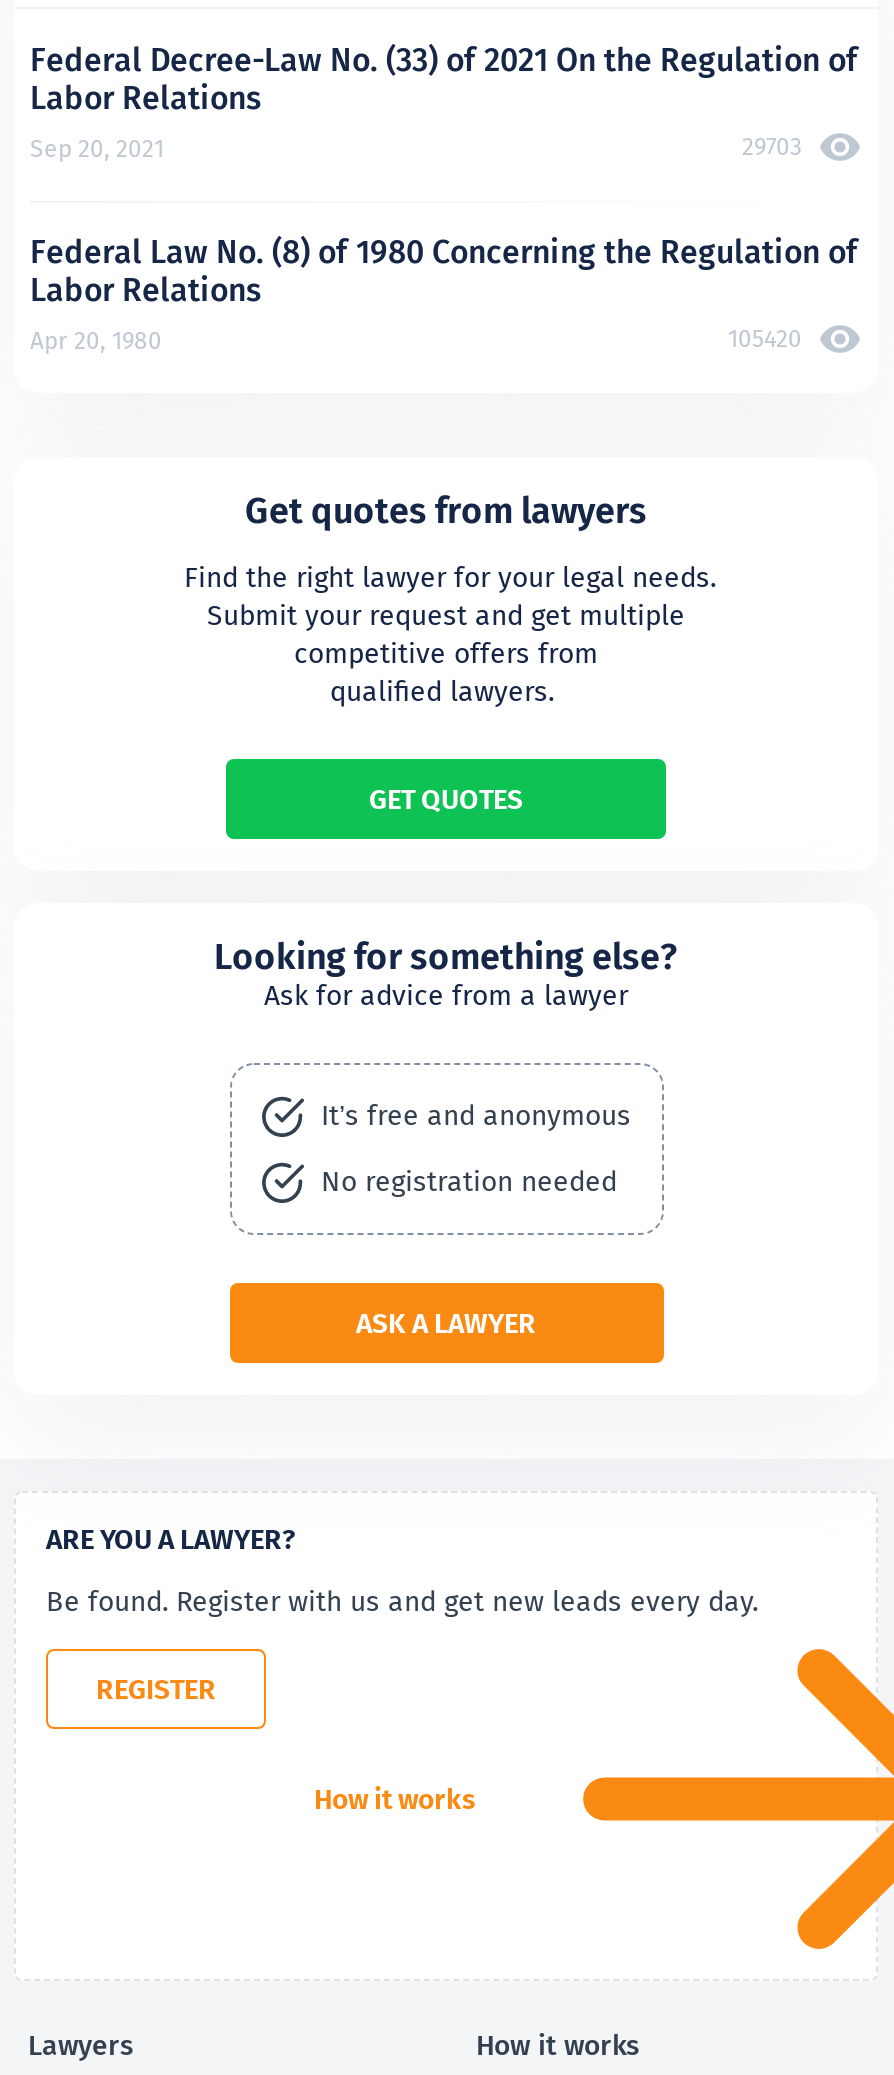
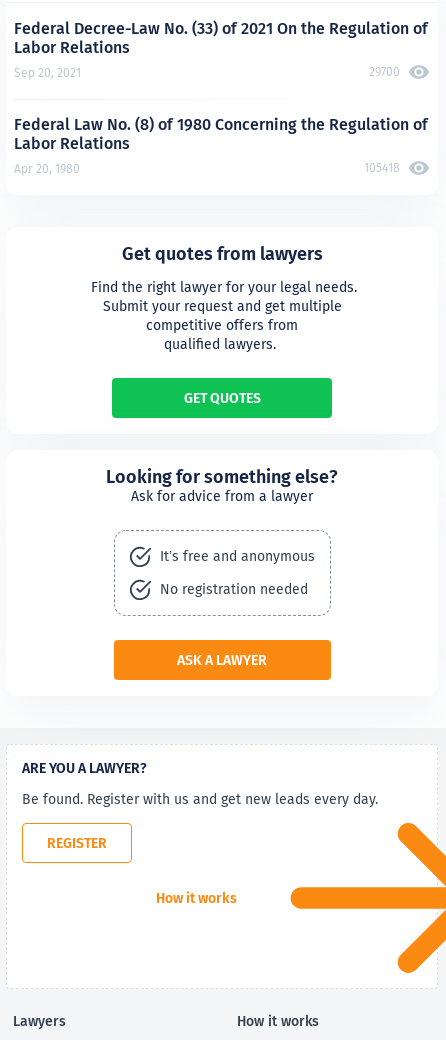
[742,129,802,163] 29703 -> [369,63,400,80] 29700
[728,321,802,355] 105420 -> [364,159,400,176] 105418

